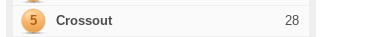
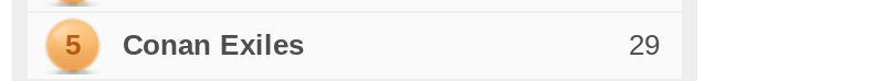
[56,13,299,28] Crossout | 28 -> [123,28,660,60] Conan Exiles | 29

